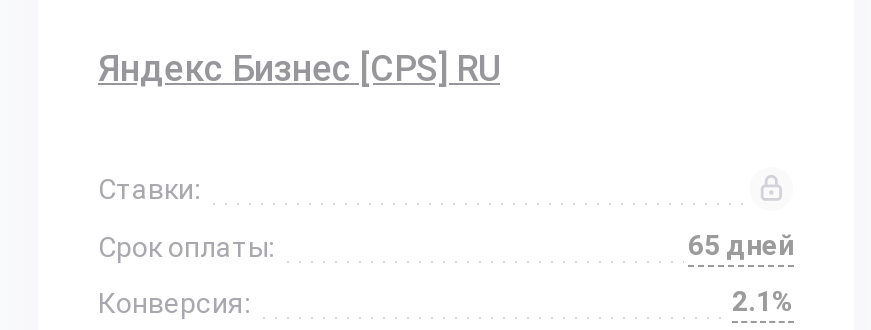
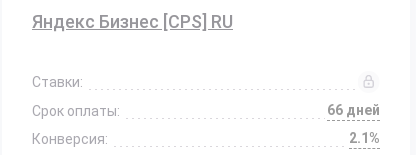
[688,229,794,261] 65 дней -> [327,102,380,118] 66 дней

